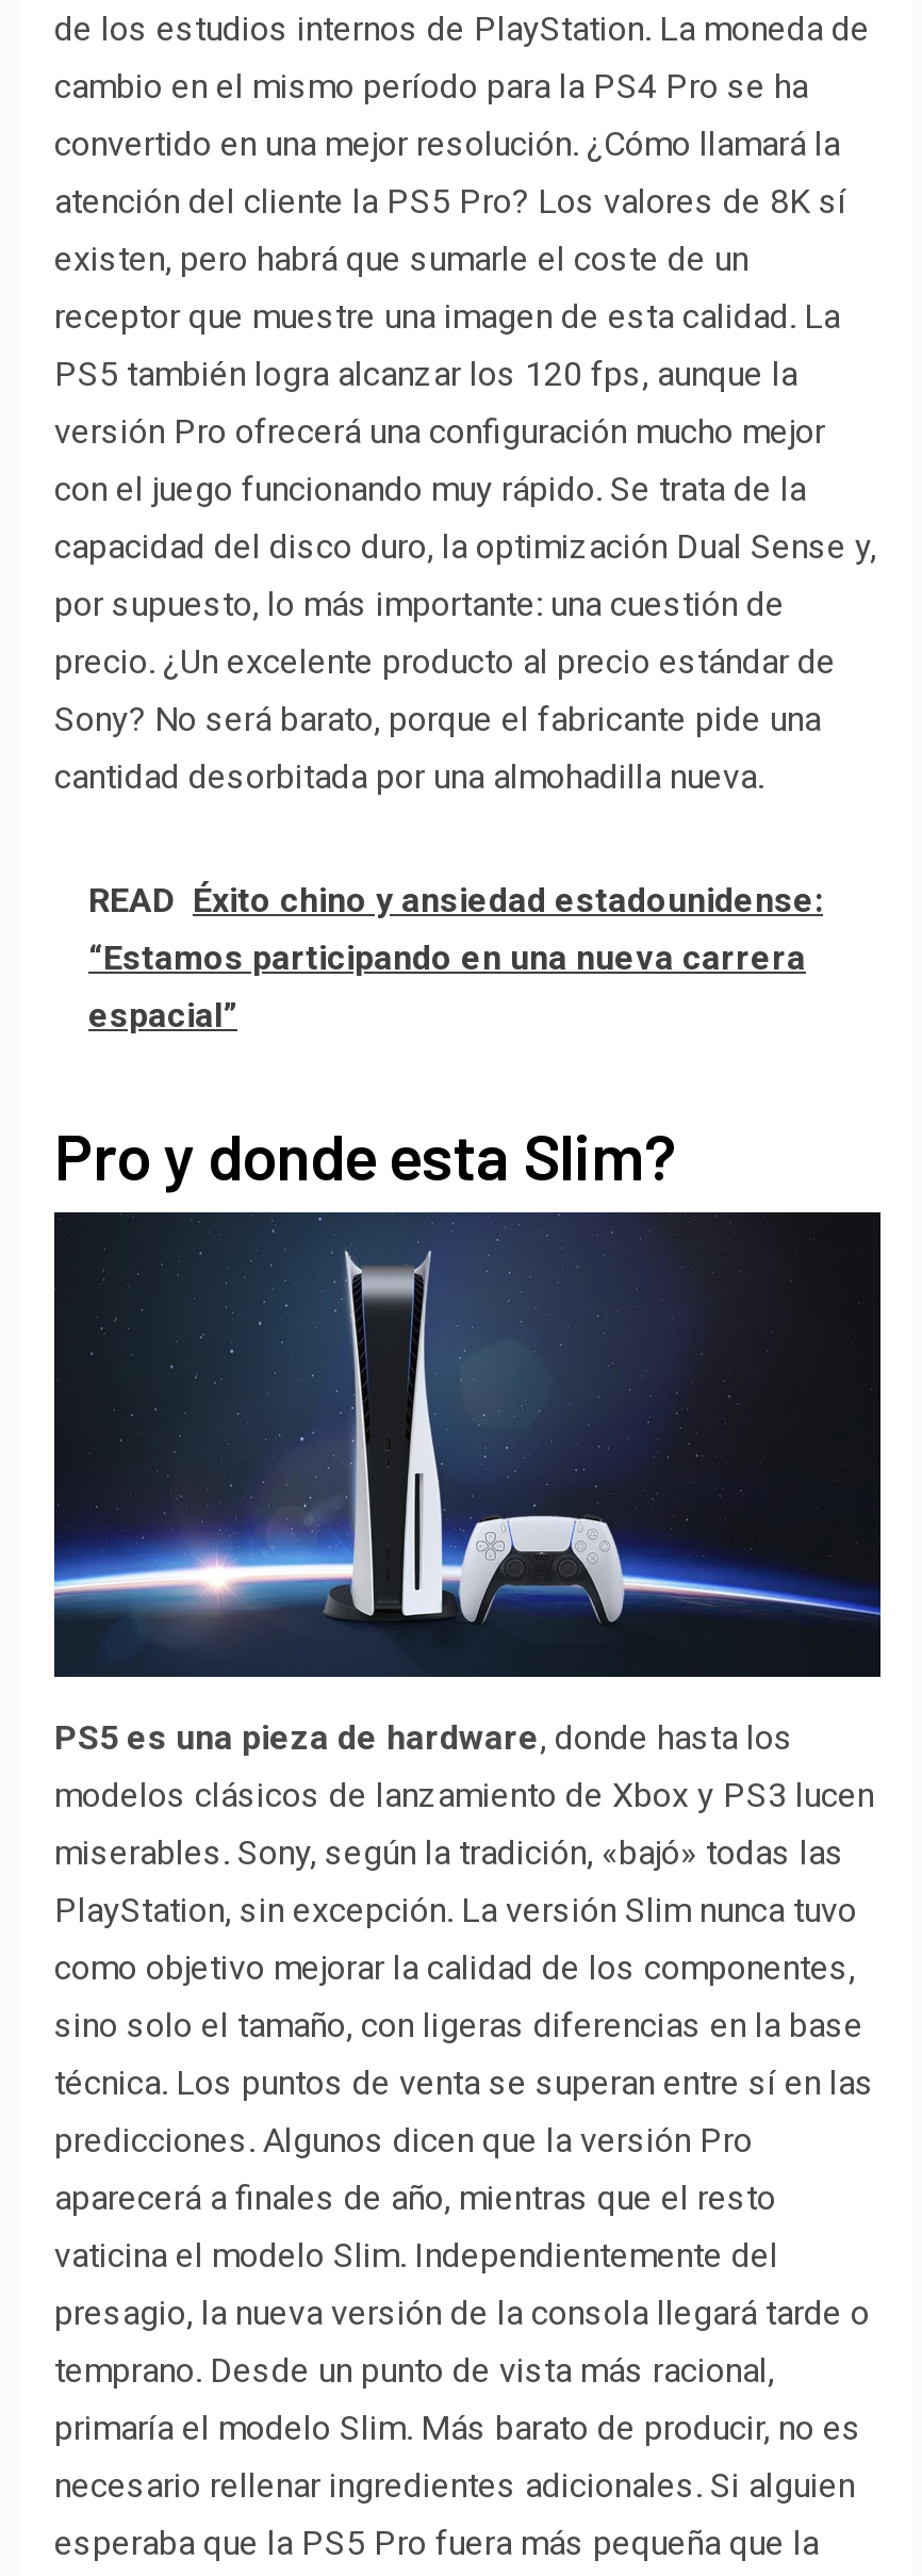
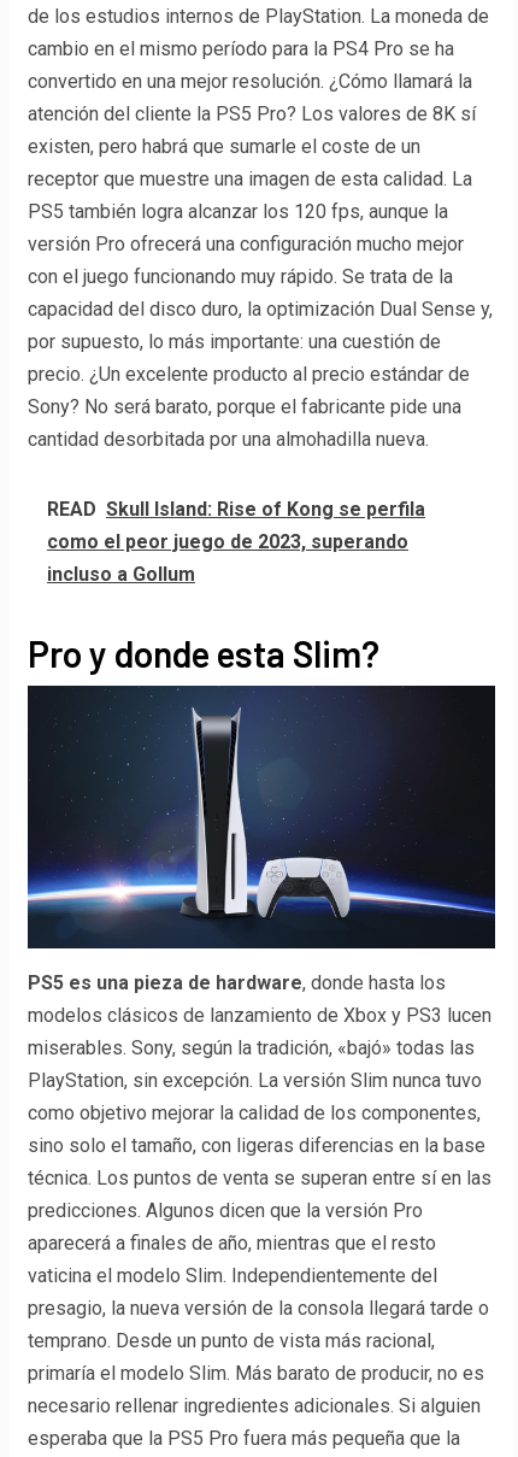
[88,880,823,1035] READ Éxito chino y ansiedad estadounidense: | “Estamos participando en una nueva carrera | espacial” -> [47,497,425,585] READ Skull Island: Rise of Kong se perfila | como el peor juego de 2023, superando | incluso a Gollum

